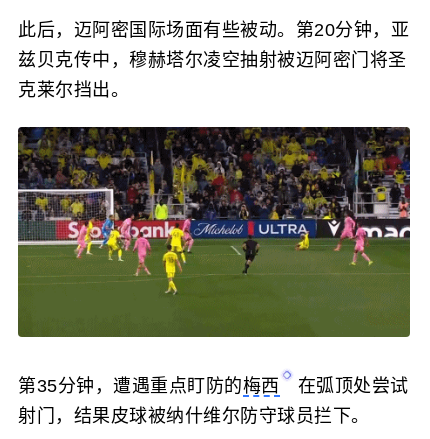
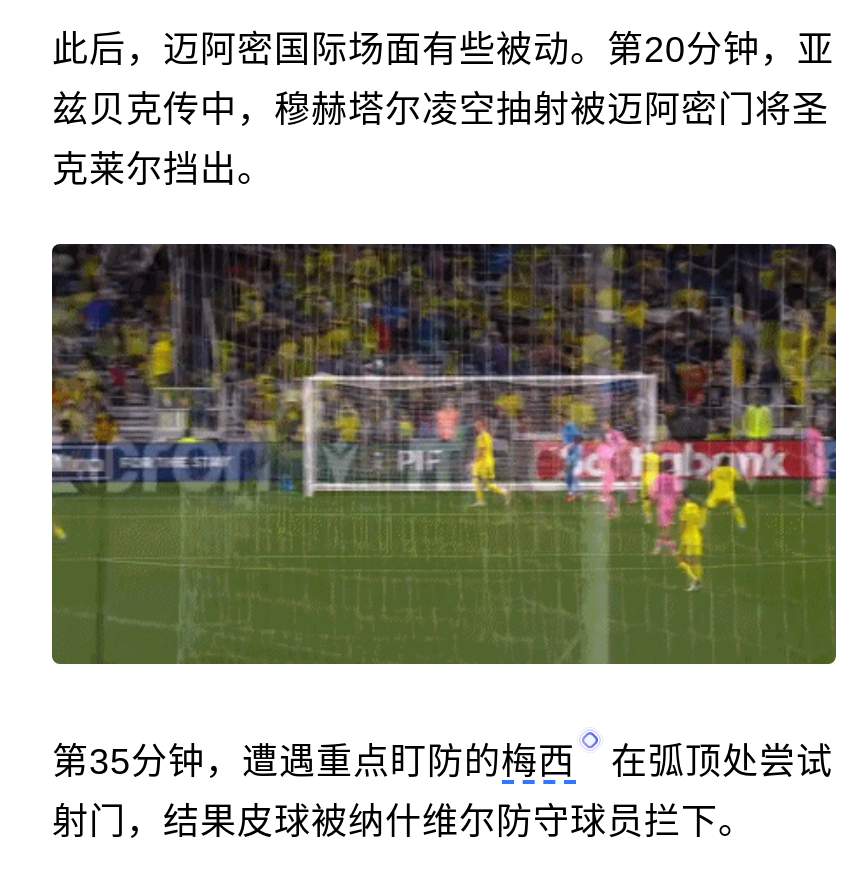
[17,127,411,336] [image] -> [50,244,838,664] [image]

